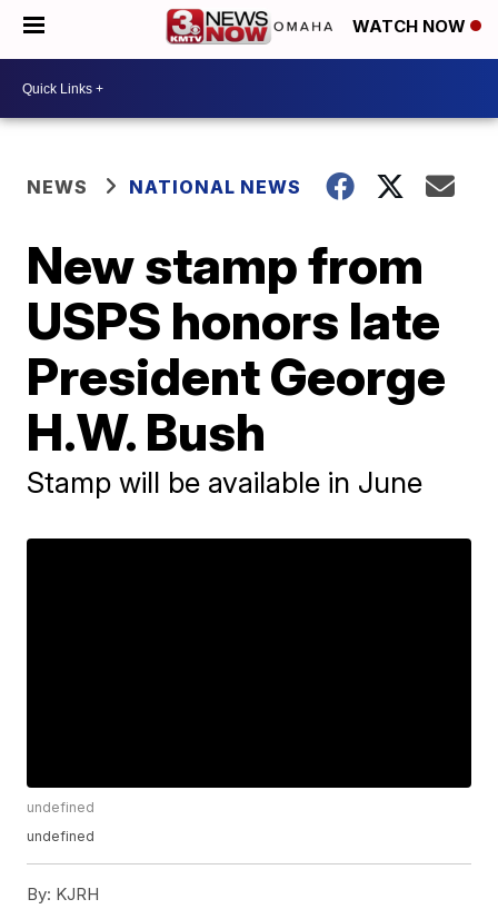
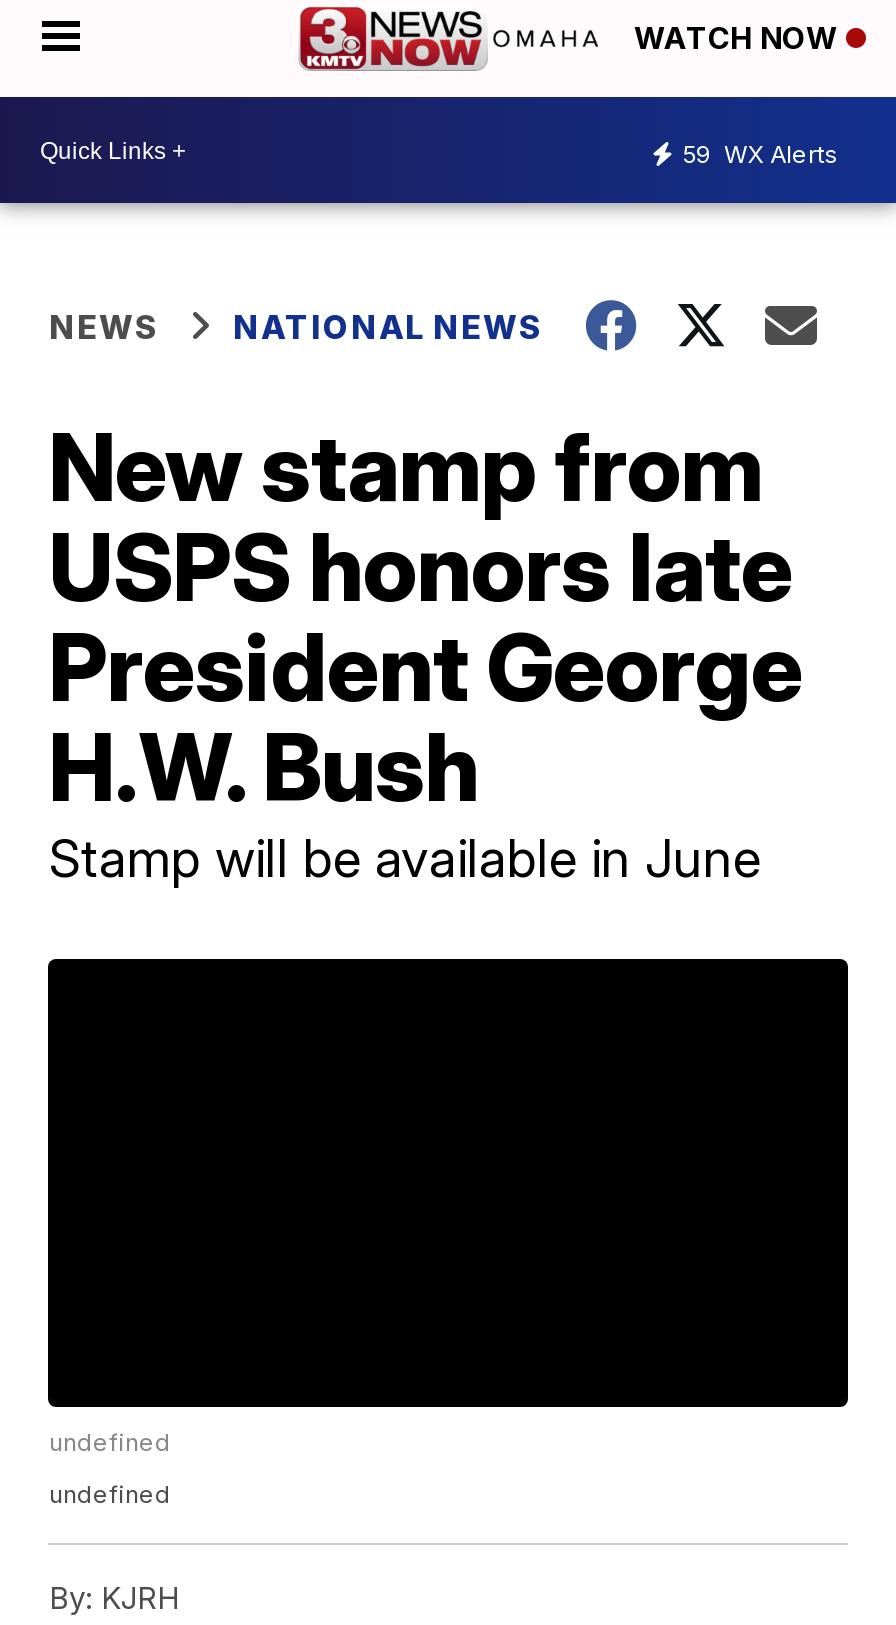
none -> [682,138,838,168] 59 WX Alerts

